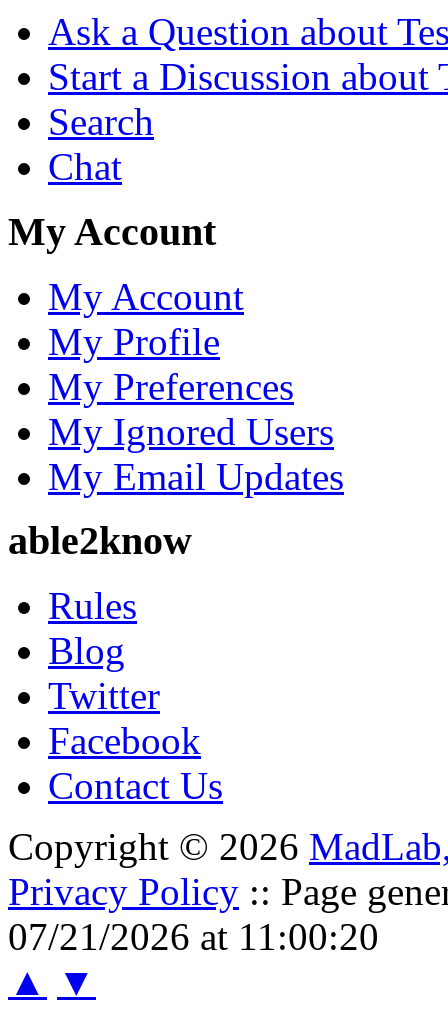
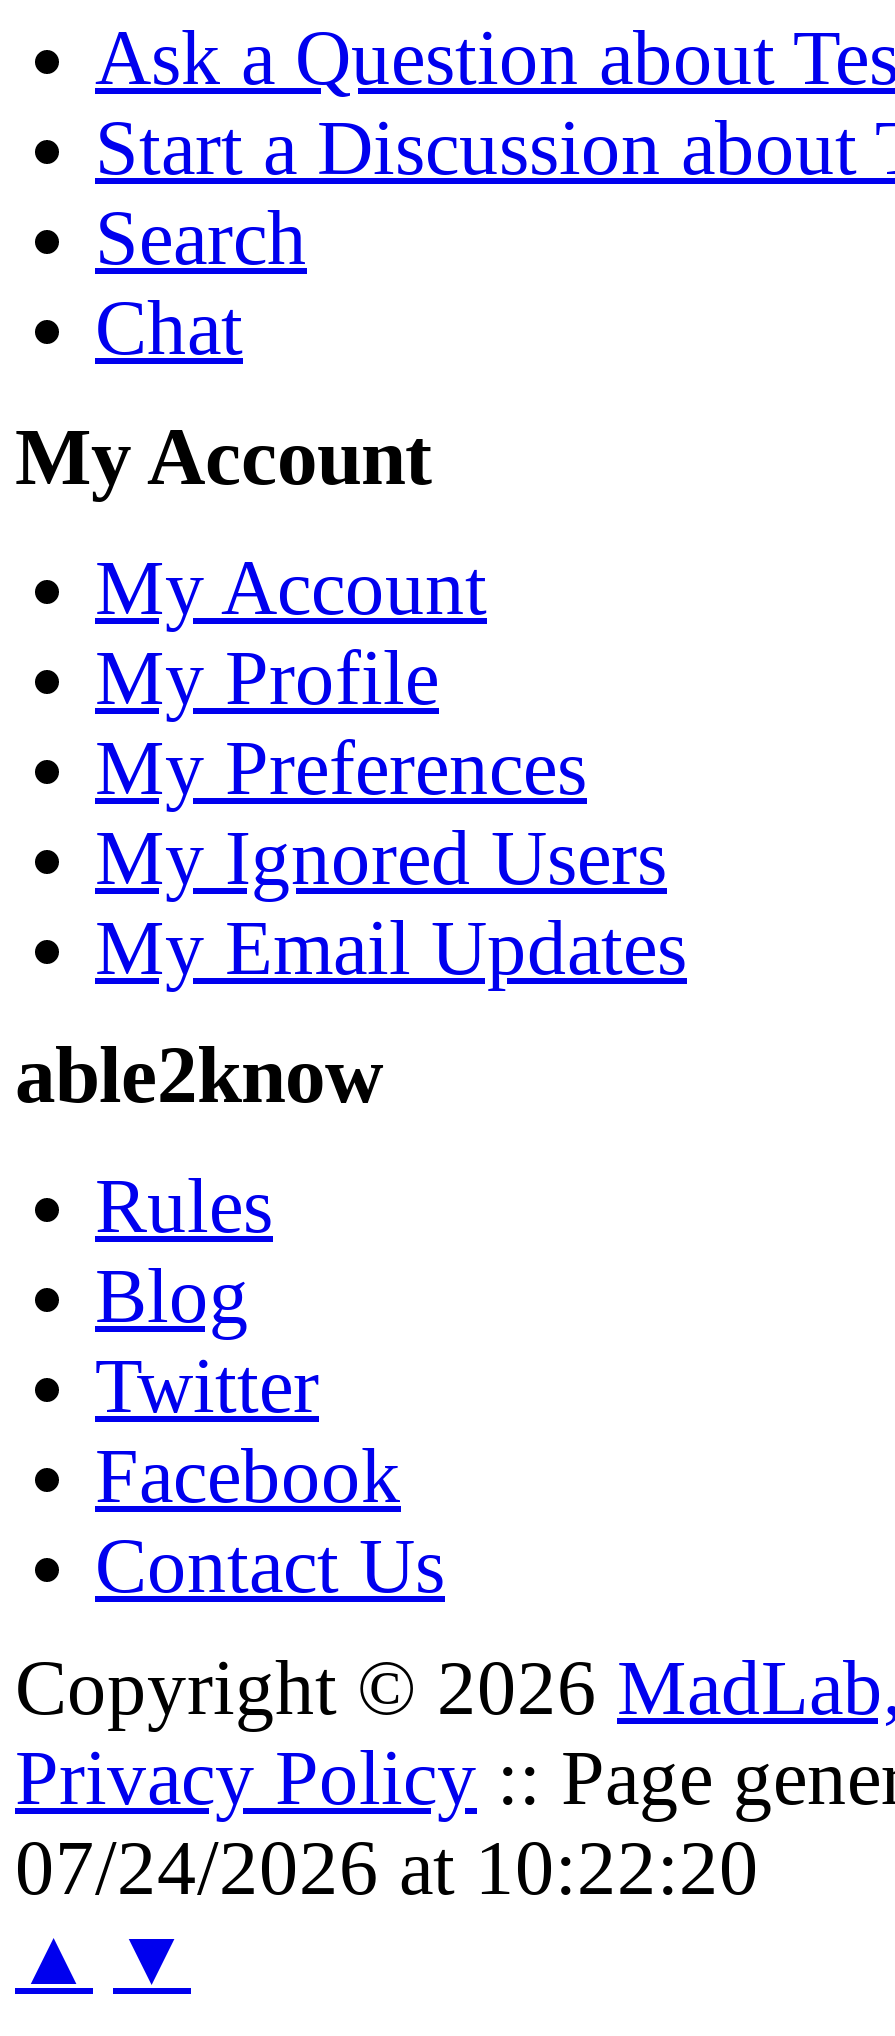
[8,915,379,958] 07/21/2026 at 11:00:20 -> [15,1824,759,1910] 07/24/2026 at 10:22:20

